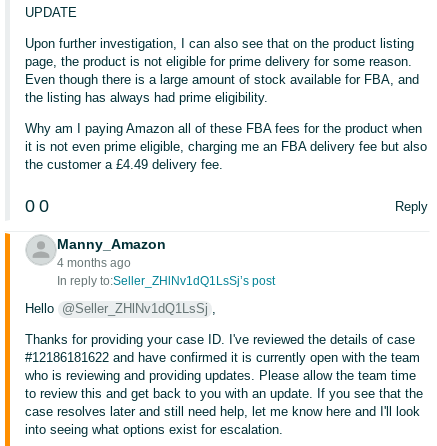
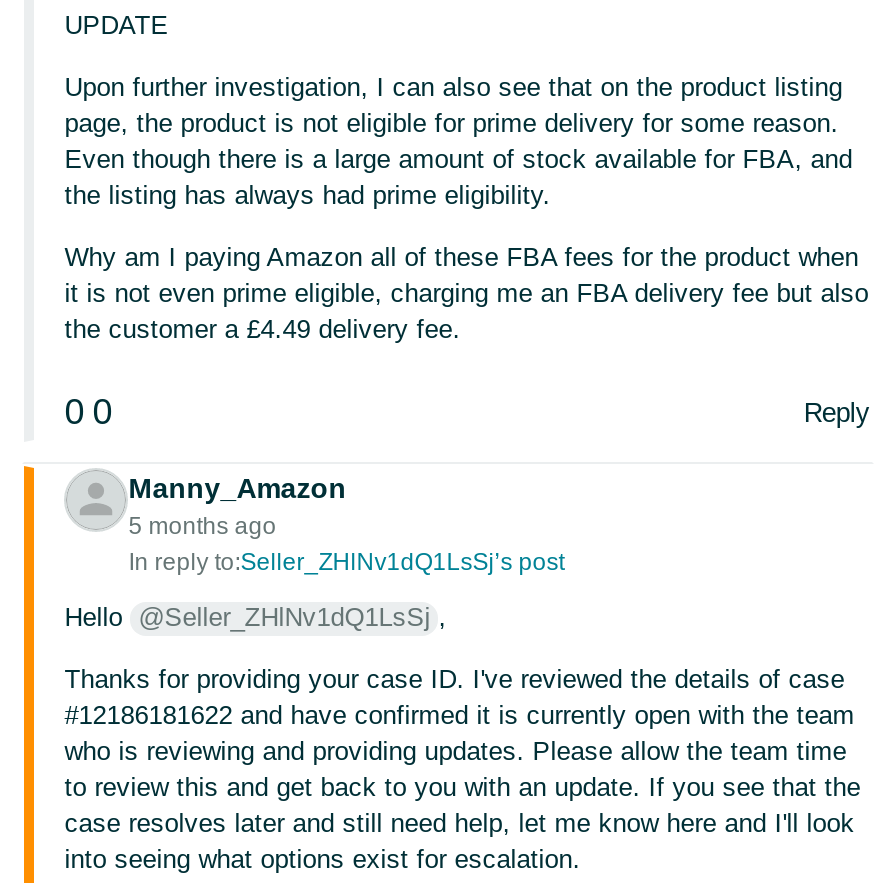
[57,256,131,270] 4 months ago -> [128,512,276,540] 5 months ago

